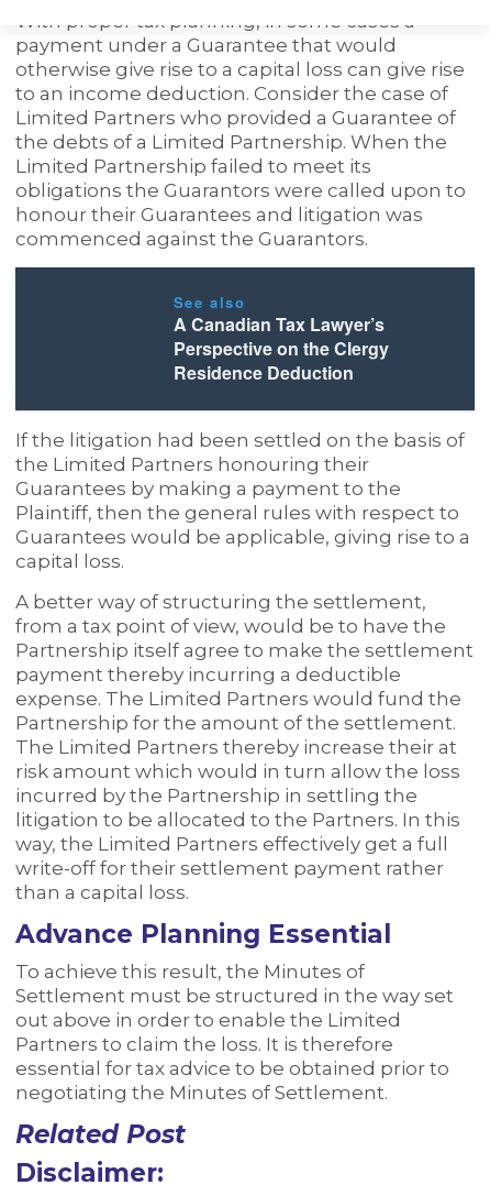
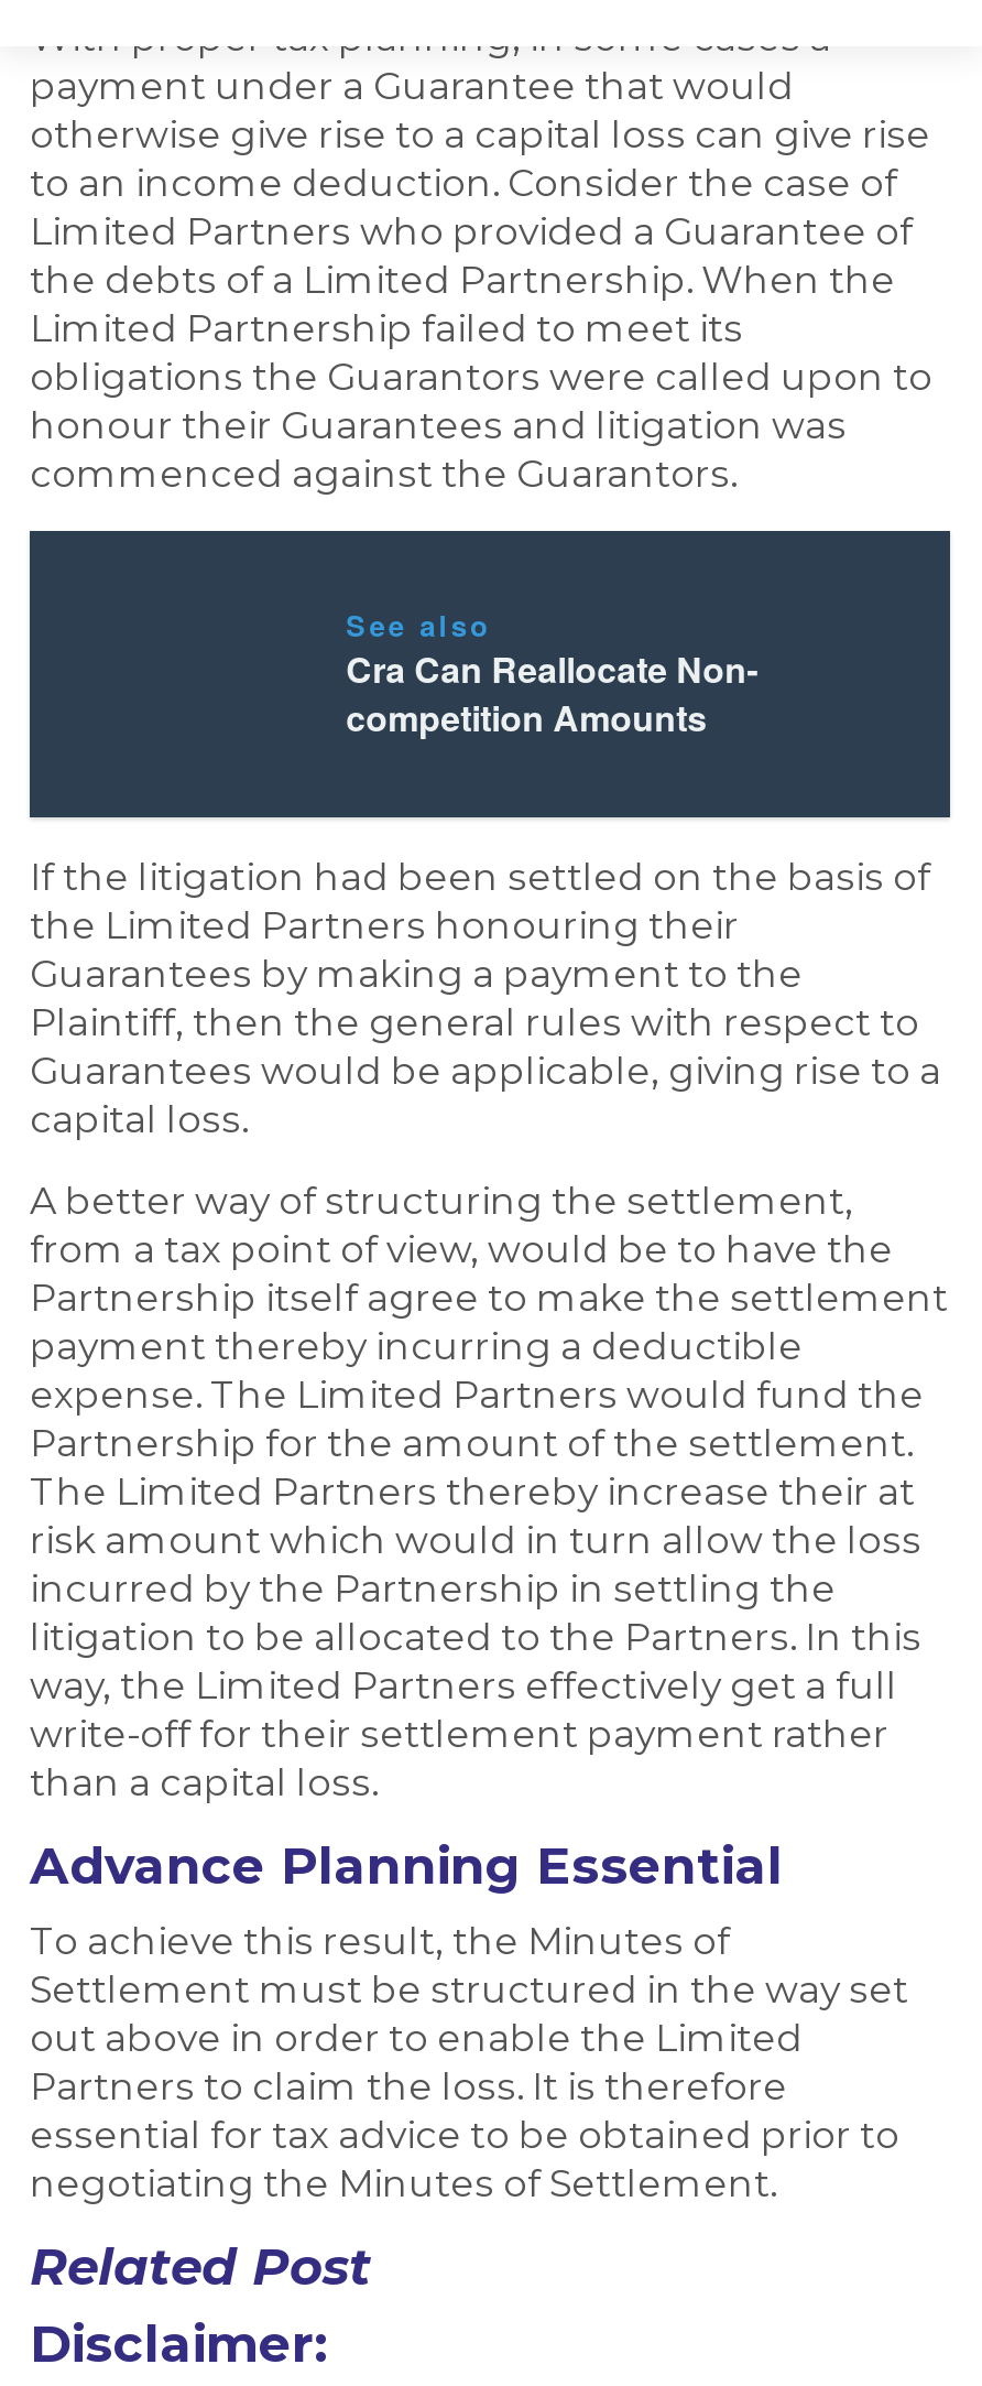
[173,311,388,385] A Canadian Tax Lawyer’s | Perspective on the Clergy | Residence Deduction -> [346,643,758,742] Cra Can Reallocate Non- | competition Amounts

